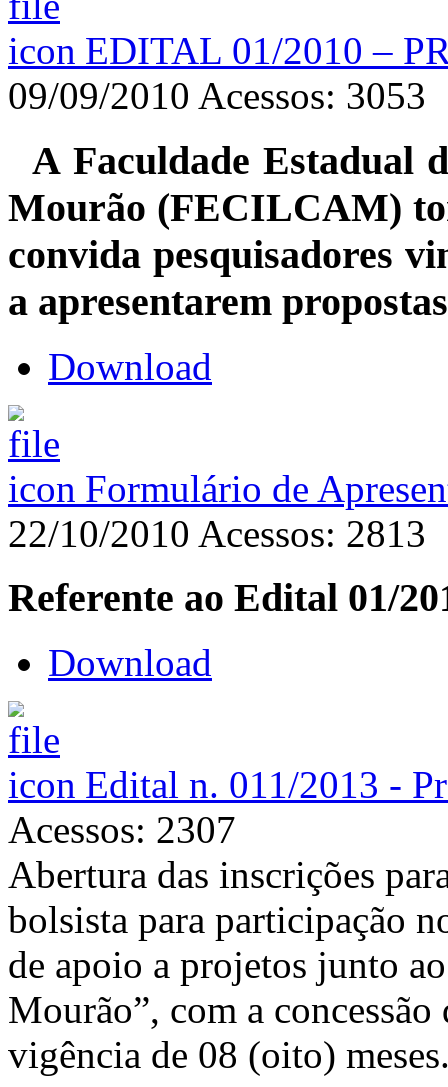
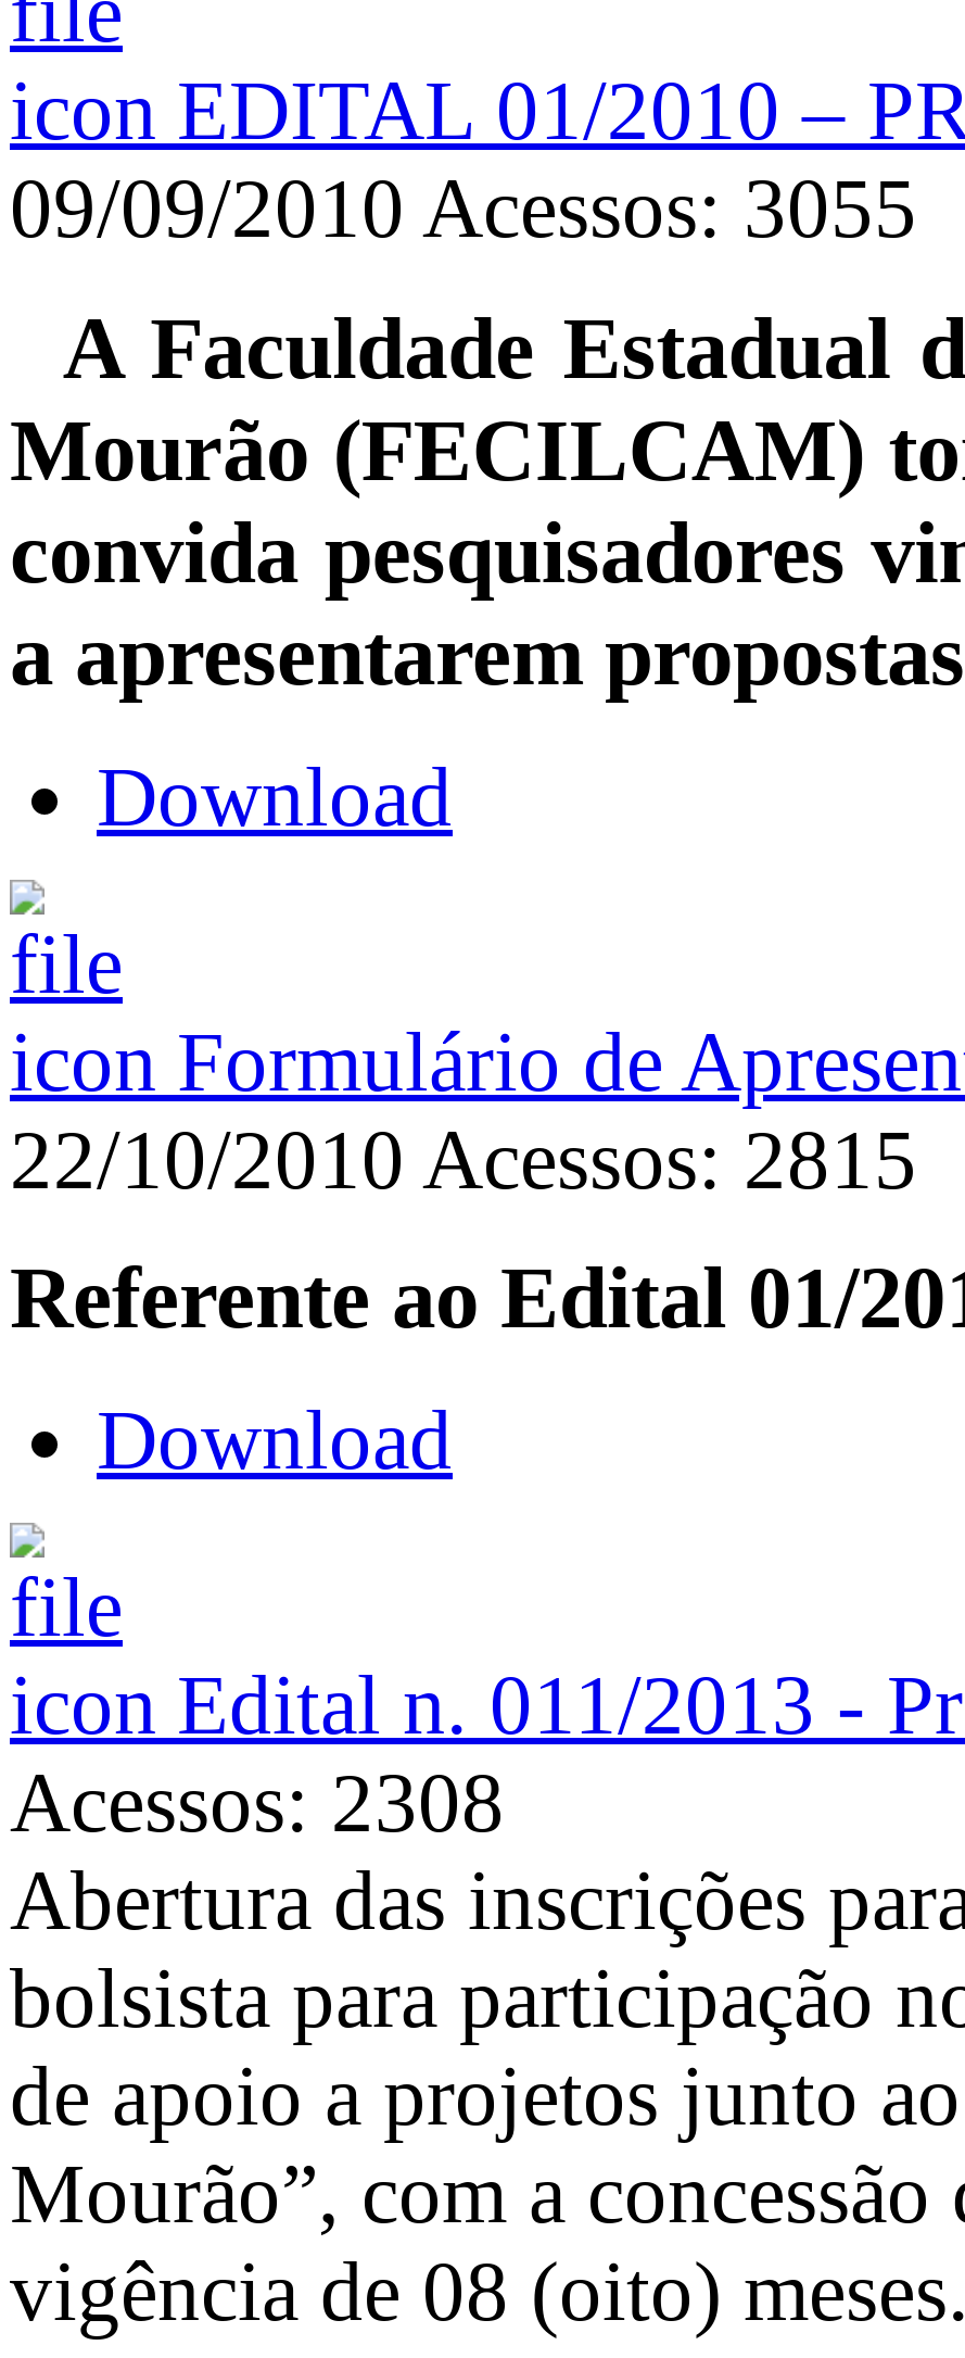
[8,74,426,117] 09/09/2010 Acessos: 3053 -> [10,161,917,255] 09/09/2010 Acessos: 3055
[8,512,426,555] 22/10/2010 Acessos: 2813 -> [10,1111,917,1205] 22/10/2010 Acessos: 2815
[8,808,236,851] Acessos: 2307 -> [10,1755,505,1849] Acessos: 2308

